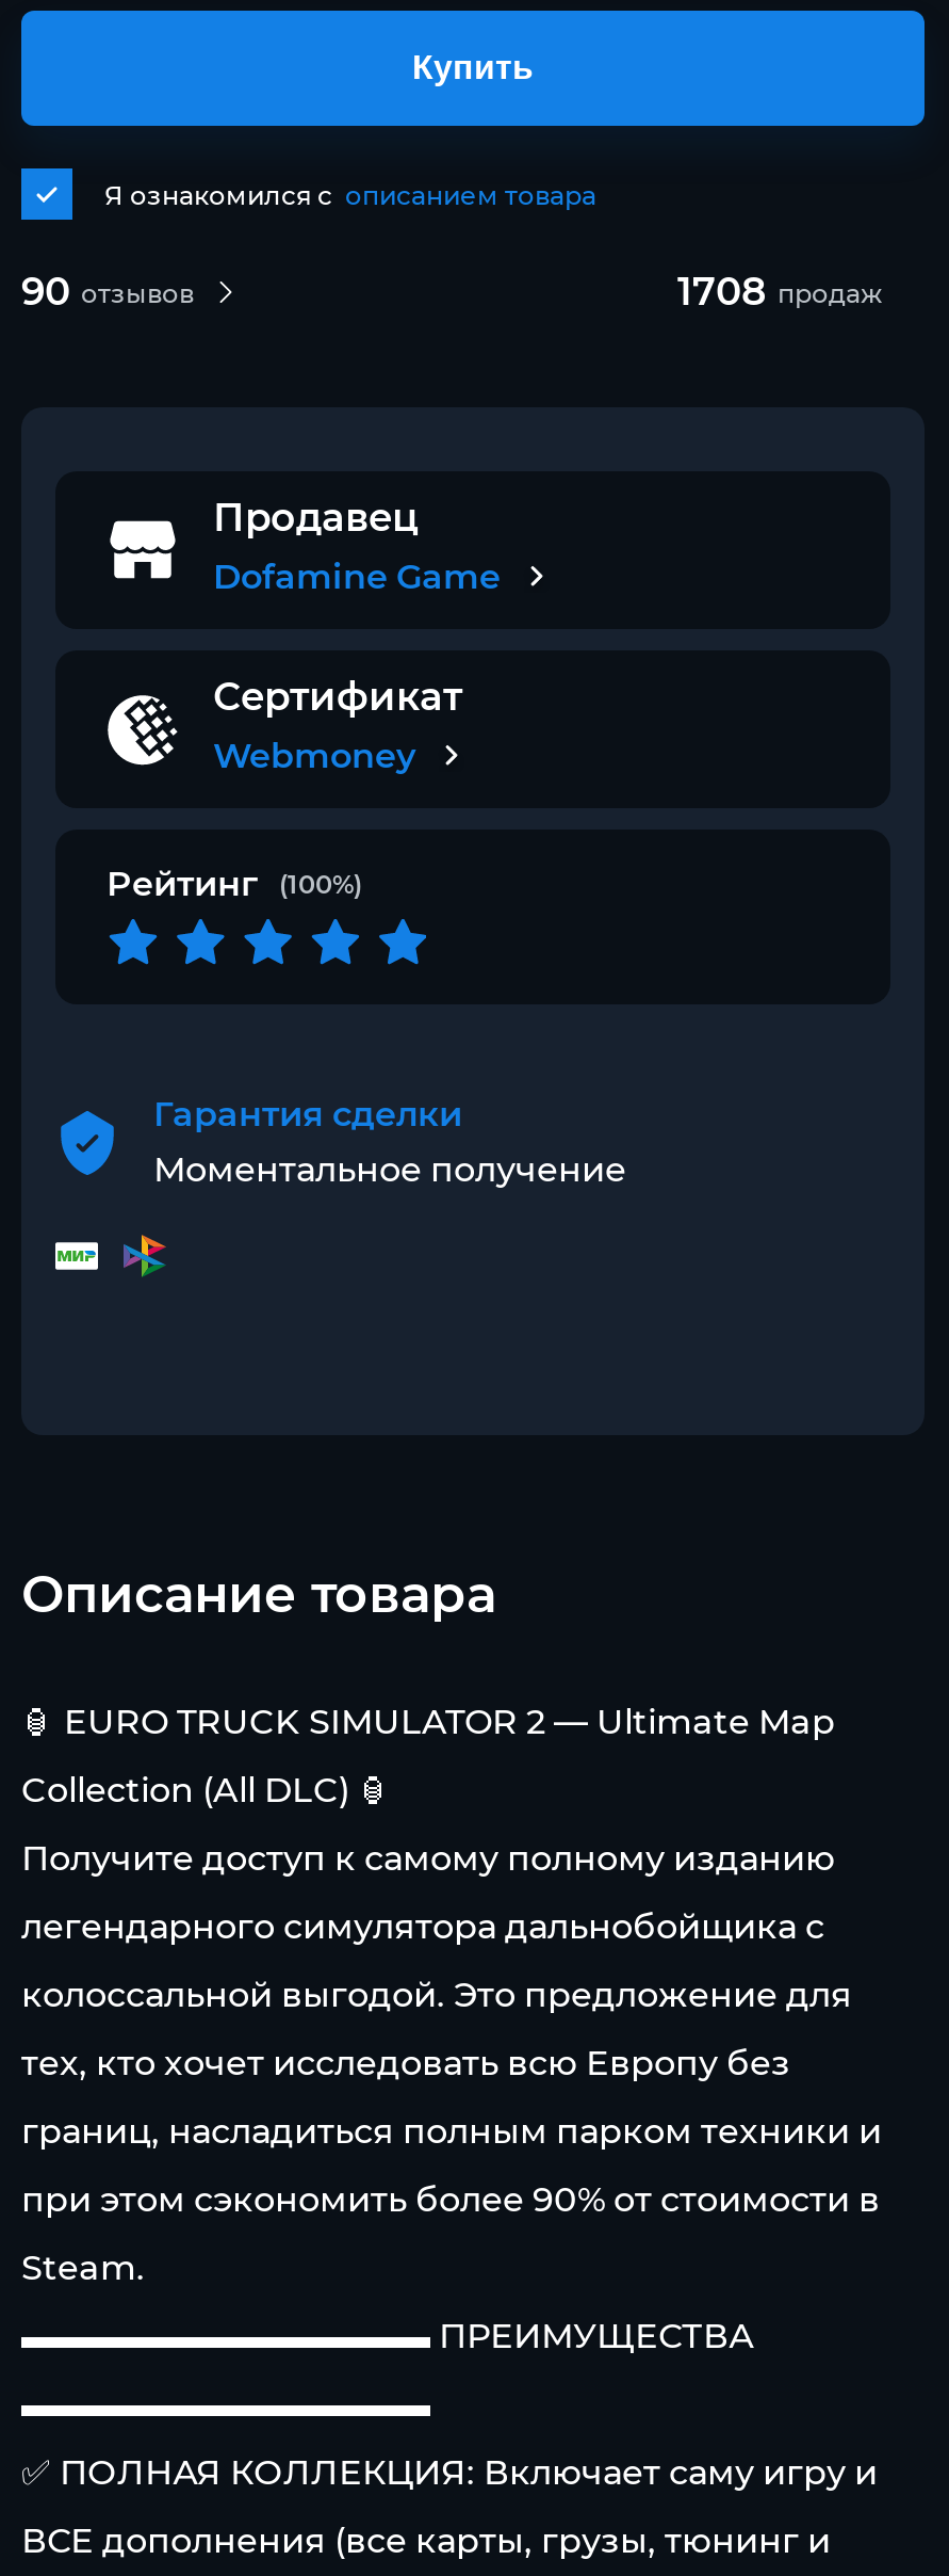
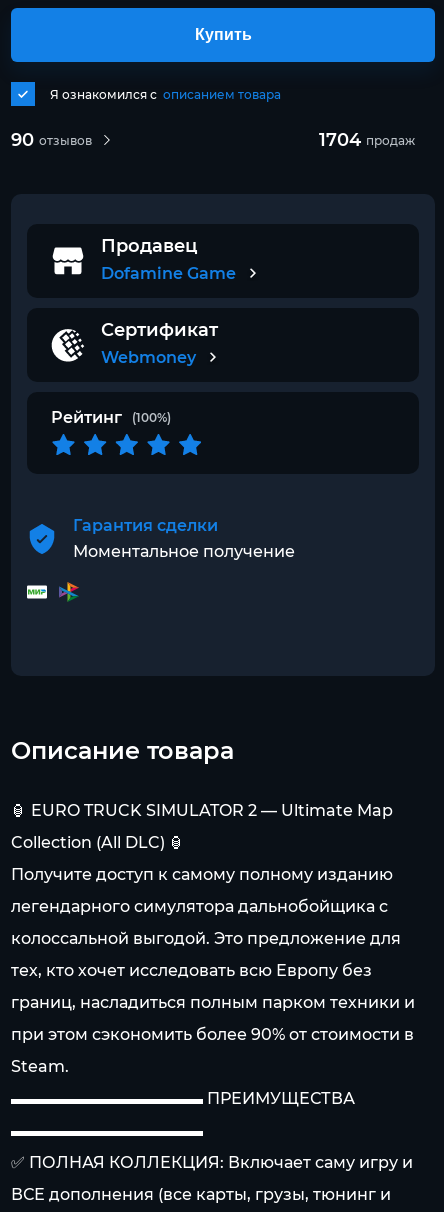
[677,269,882,316] 1708 продаж -> [319,129,415,151] 1704 продаж

